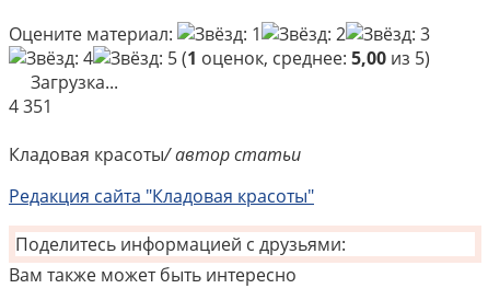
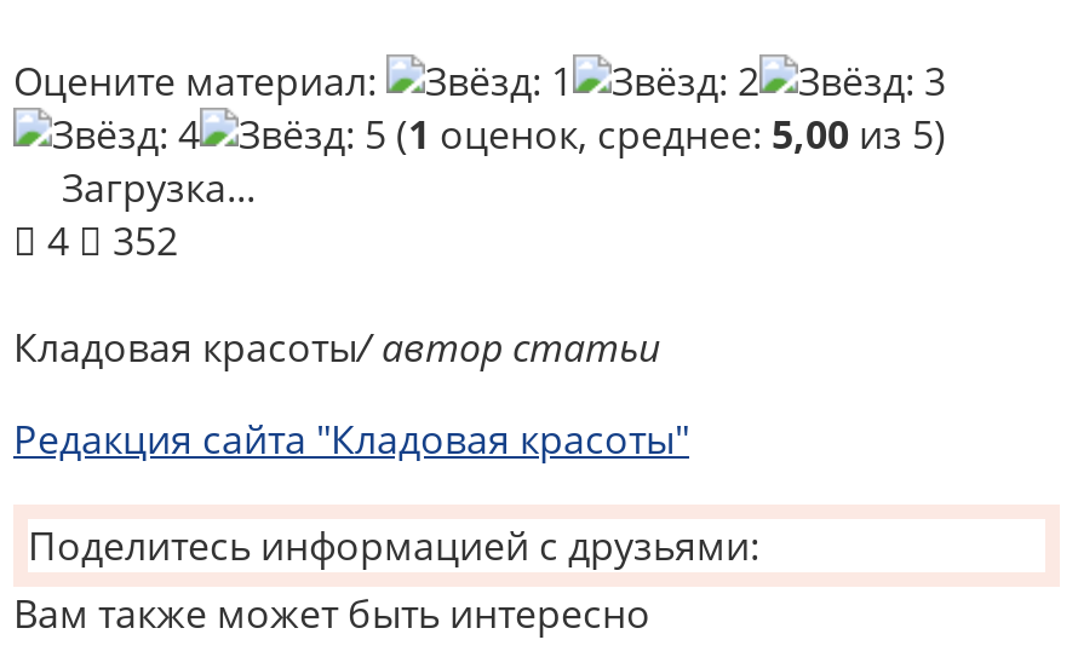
[9,94,53,118] 4 351 -> [38,214,178,268] 4 | 352

